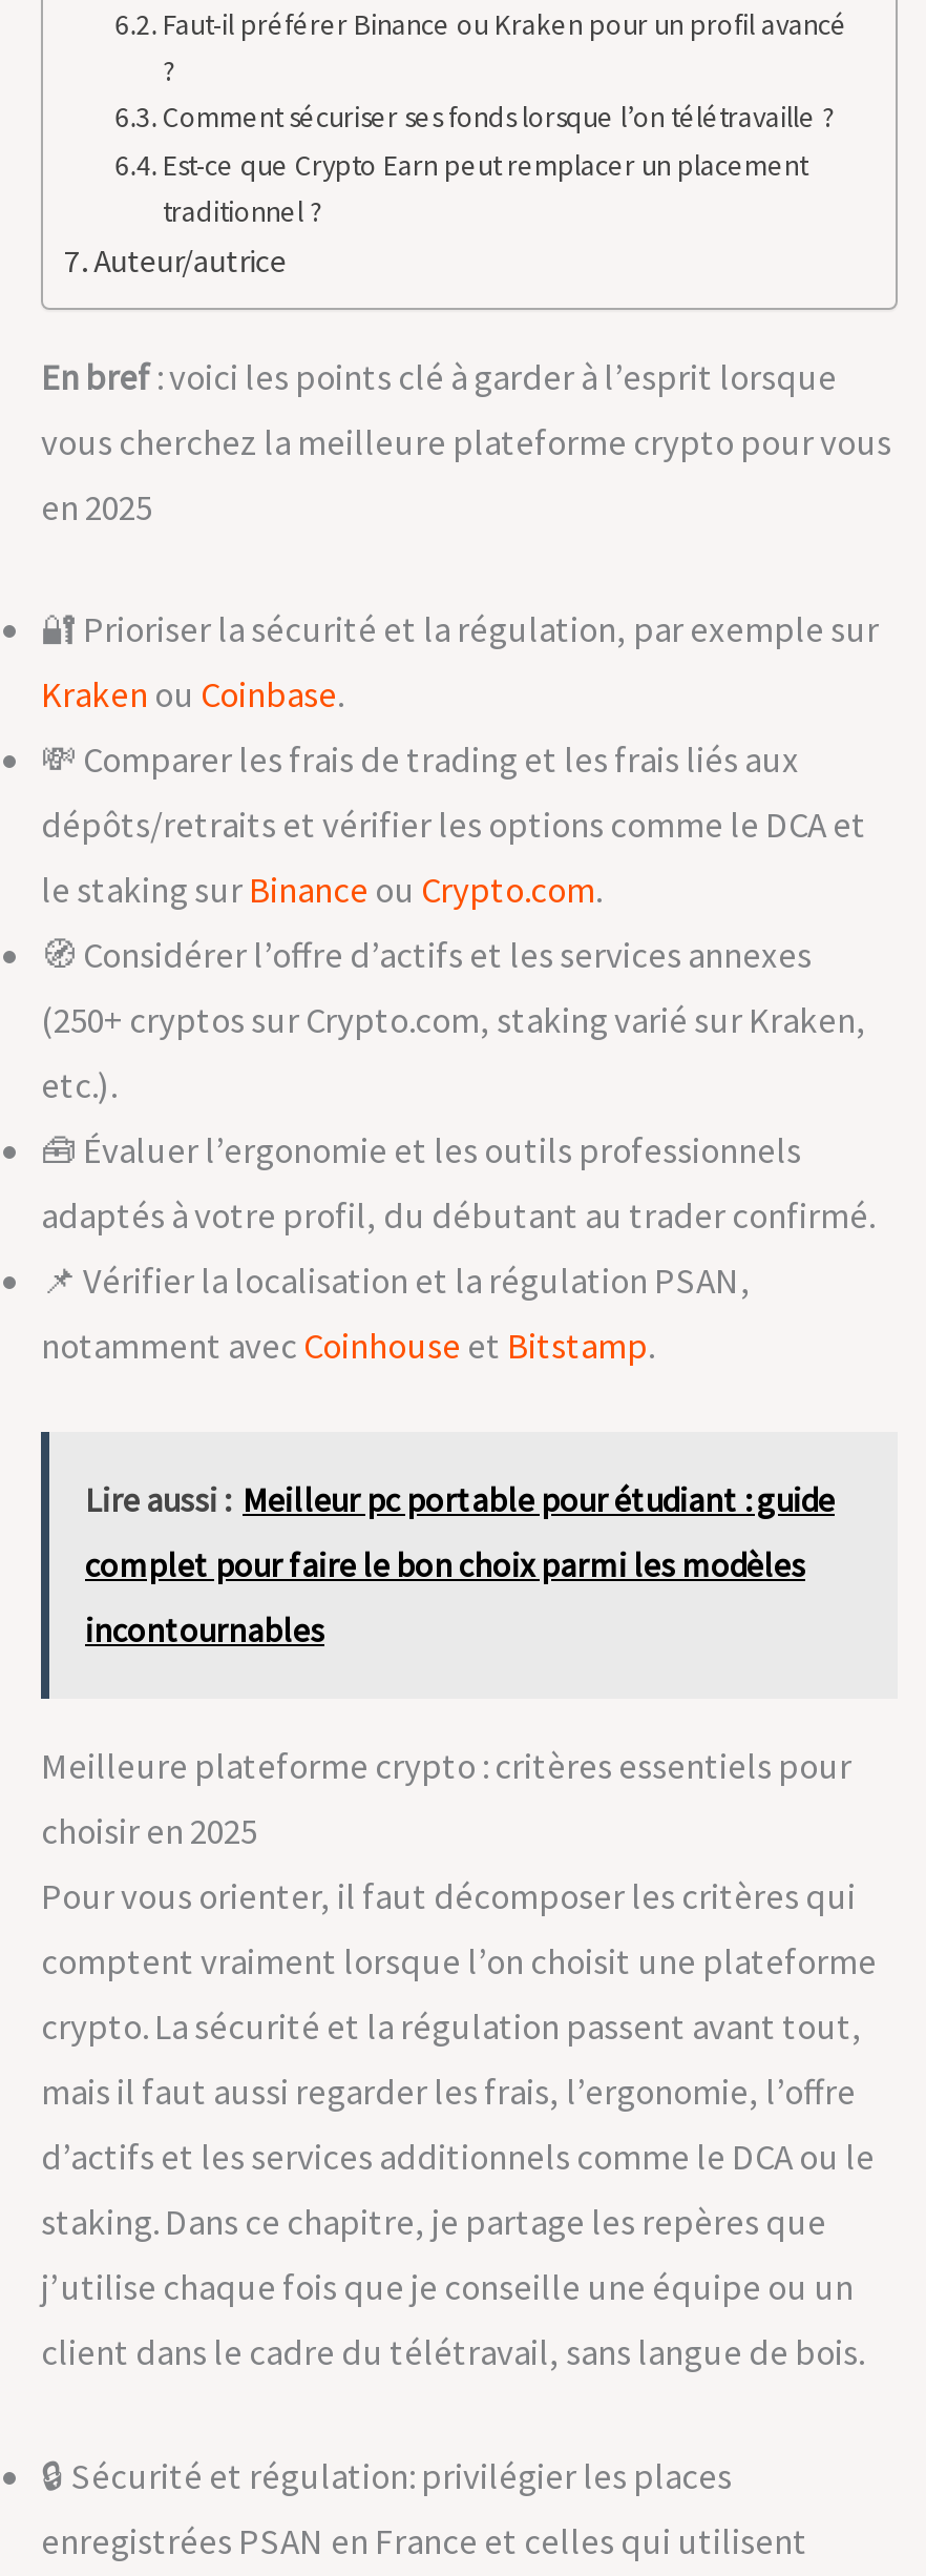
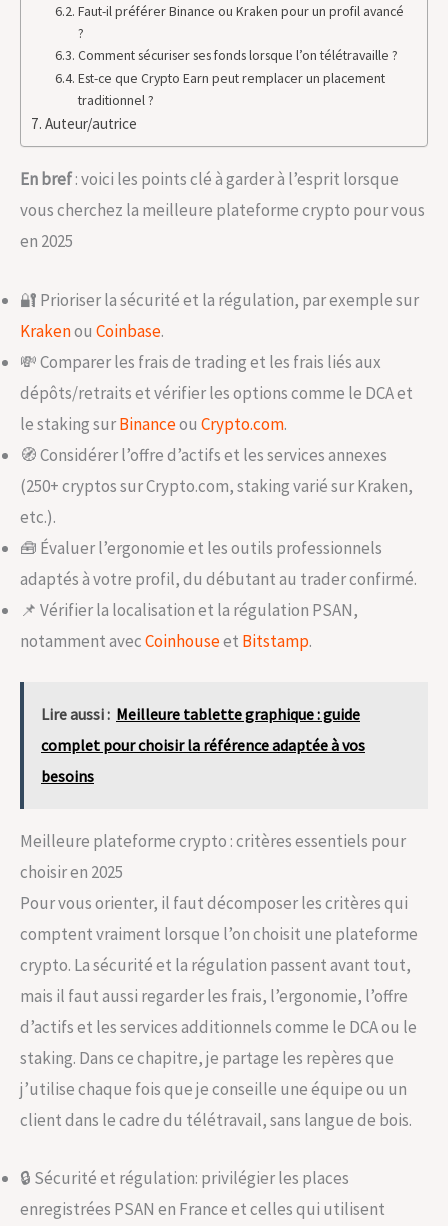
[85,1479,835,1521] Lire aussi : Meilleur pc portable pour étudiant : guide -> [41,704,360,724] Lire aussi : Meilleure tablette graphique : guide
[85,1545,805,1587] complet pour faire le bon choix parmi les modèles -> [41,735,365,755] complet pour choisir la référence adaptée à vos
[85,1610,324,1652] incontournables -> [41,766,94,786] besoins

